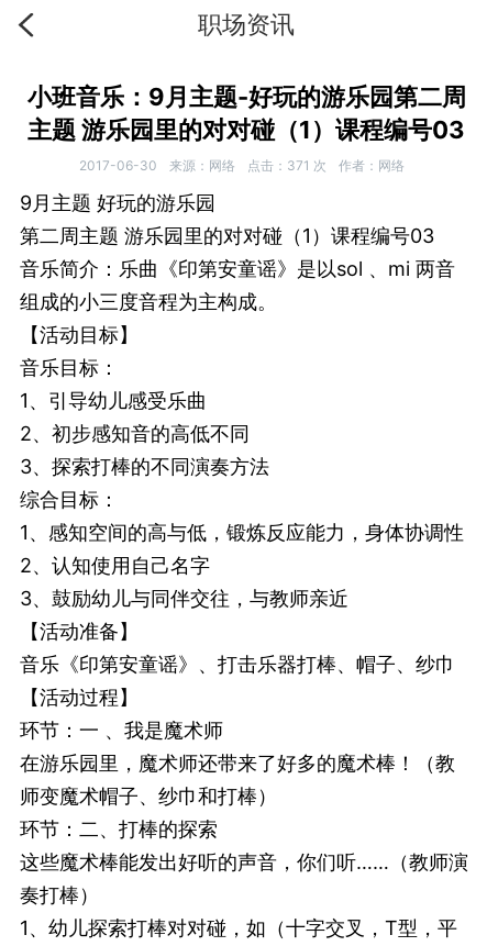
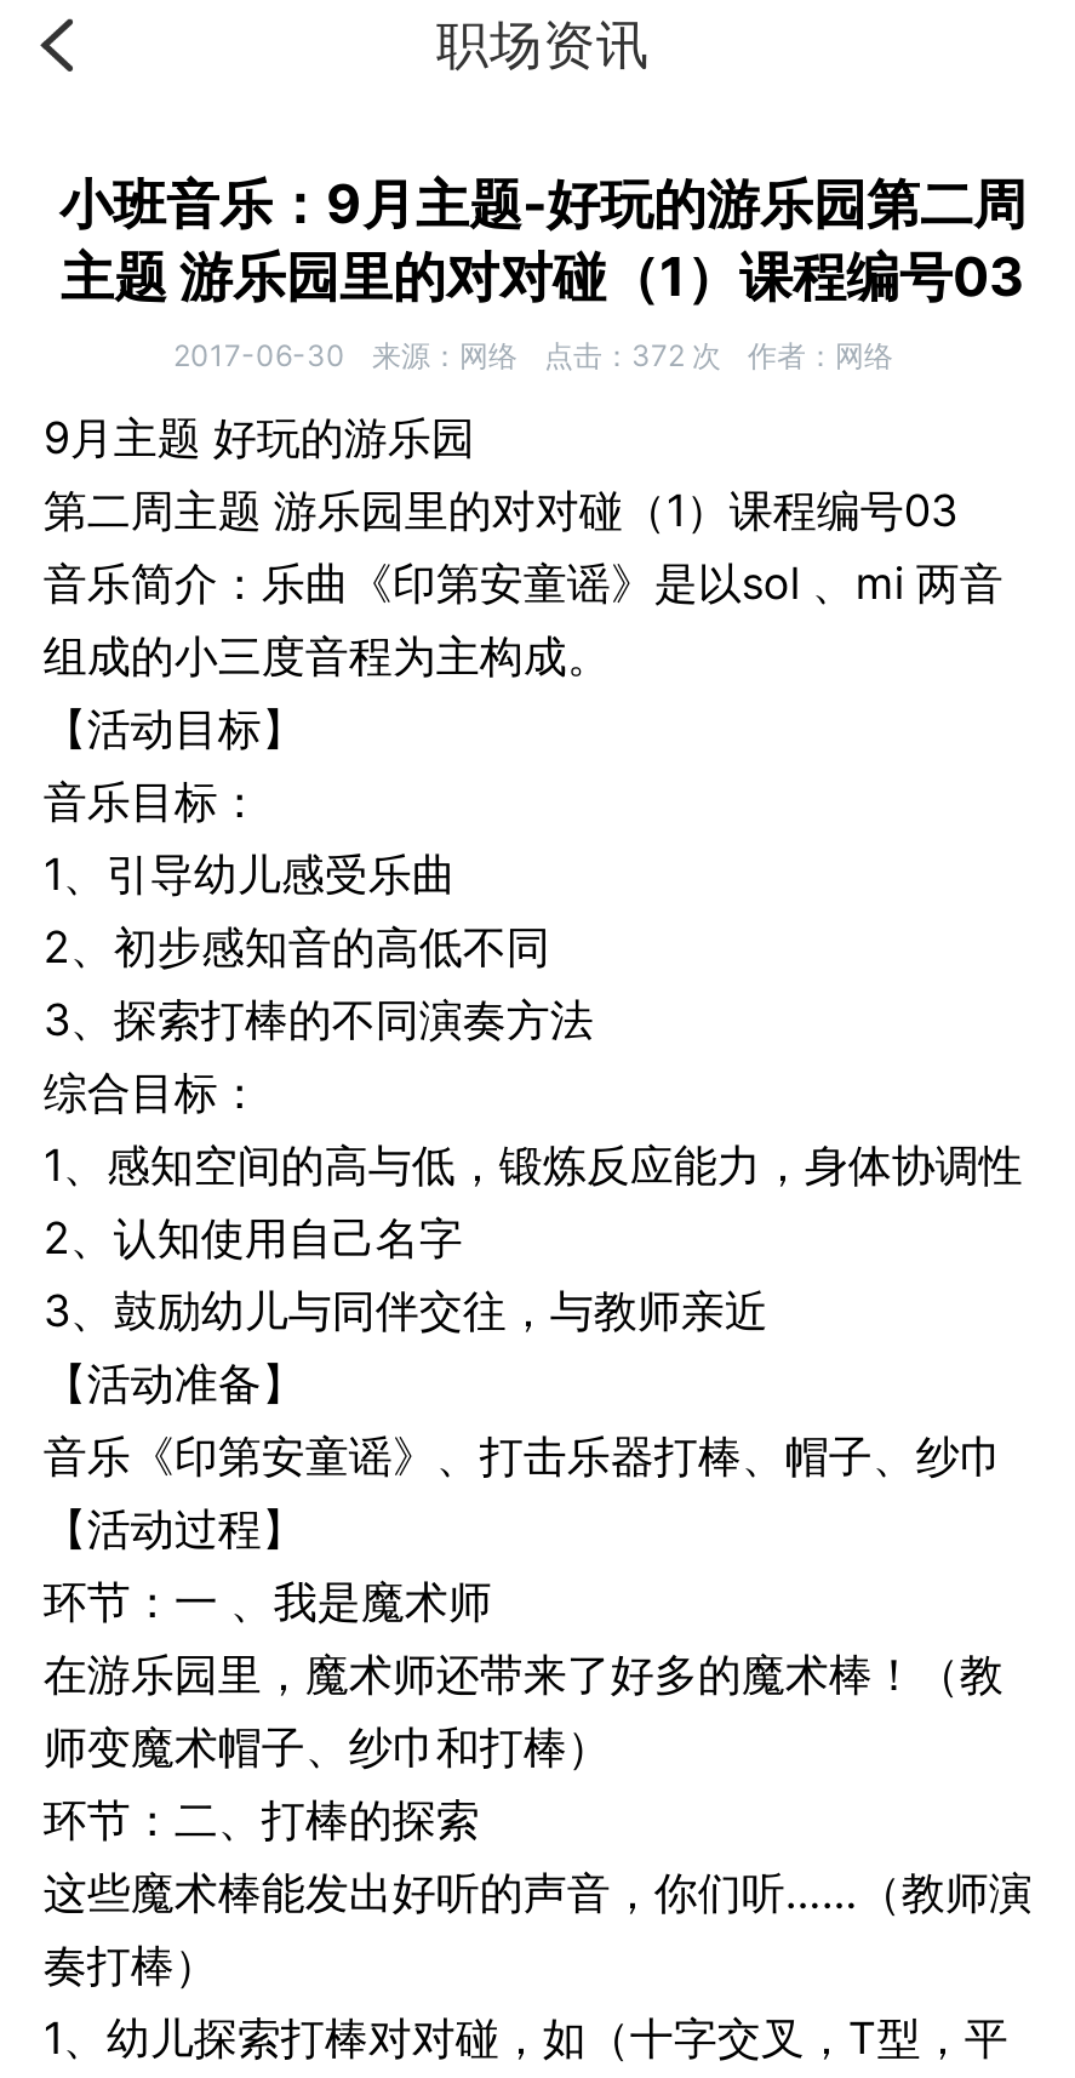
[79,157,405,174] 2017-06-30 来源：网络 点击：371次 作者：网络 -> [173,338,893,374] 2017-06-30 来源：网络 点击：372次 作者：网络

